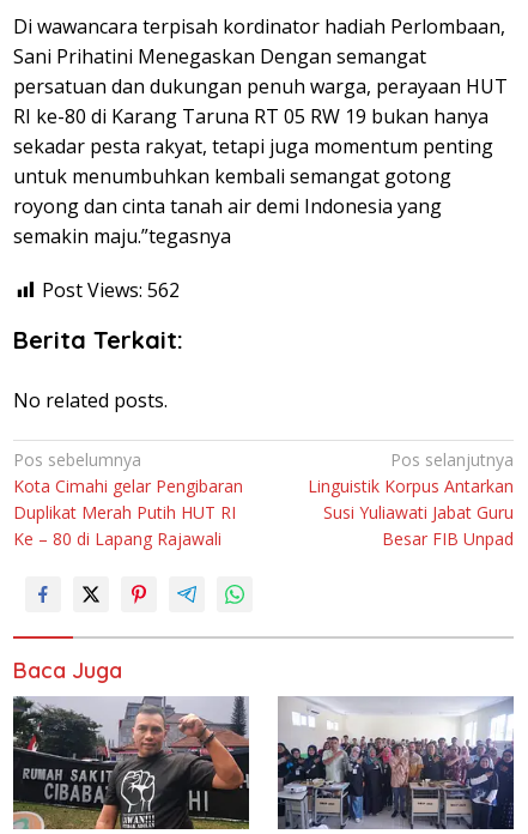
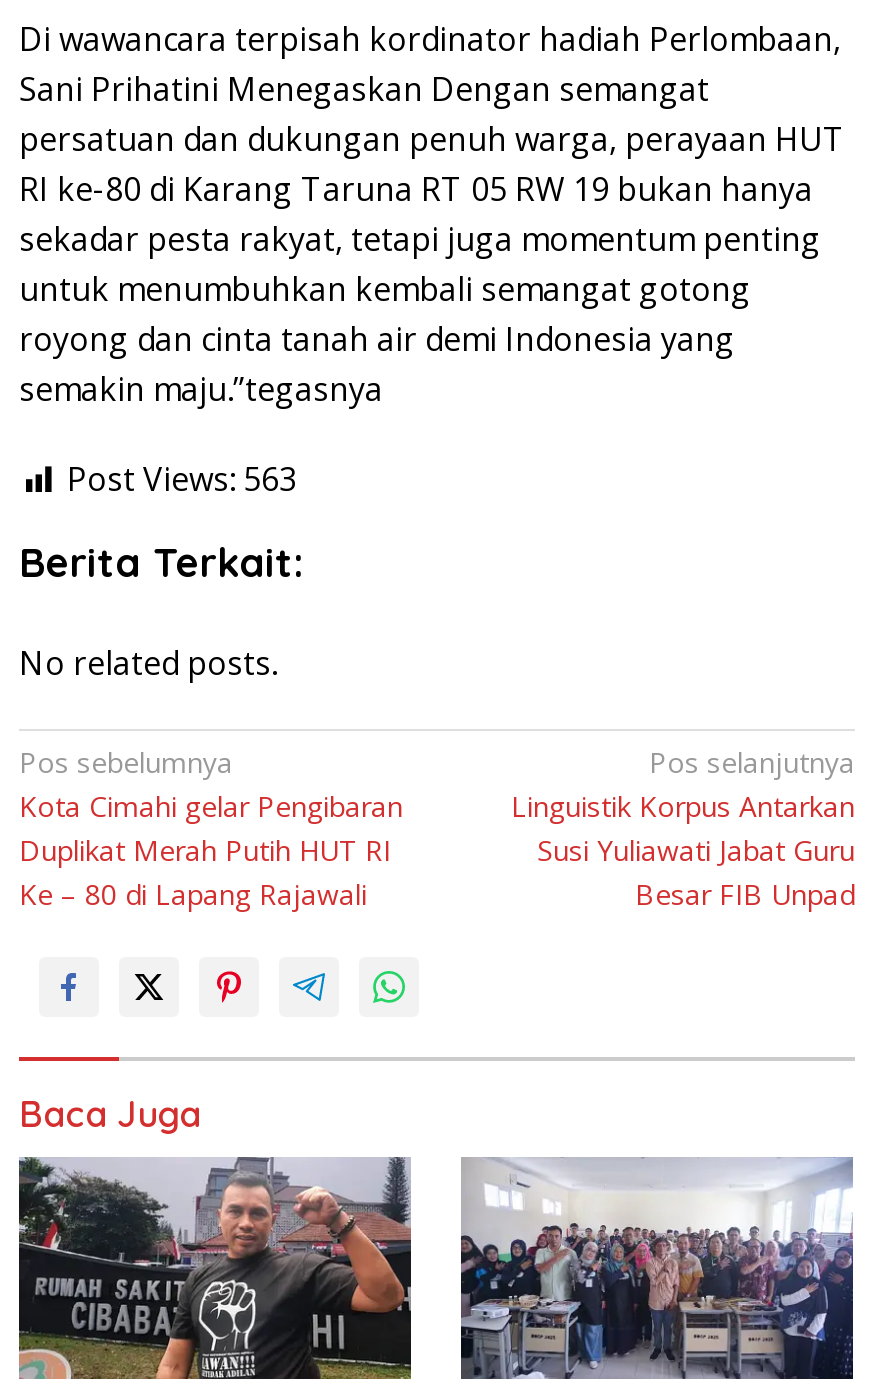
[42,277,180,303] Post Views: 562 -> [67,457,297,501] Post Views: 563

